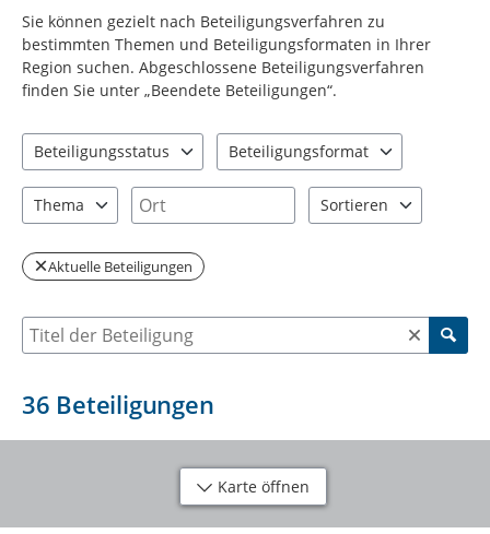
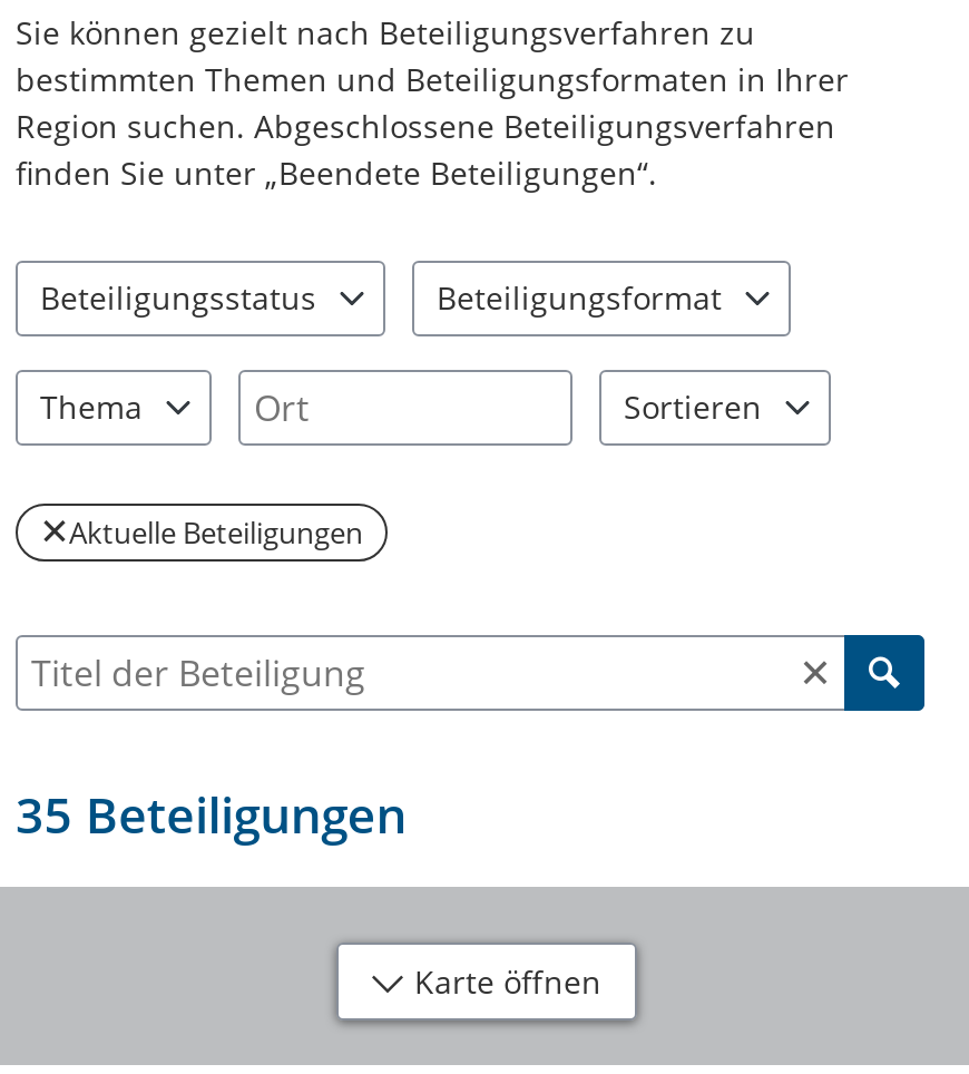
[22,388,214,421] 36 Beteiligungen -> [16,781,407,848] 35 Beteiligungen

